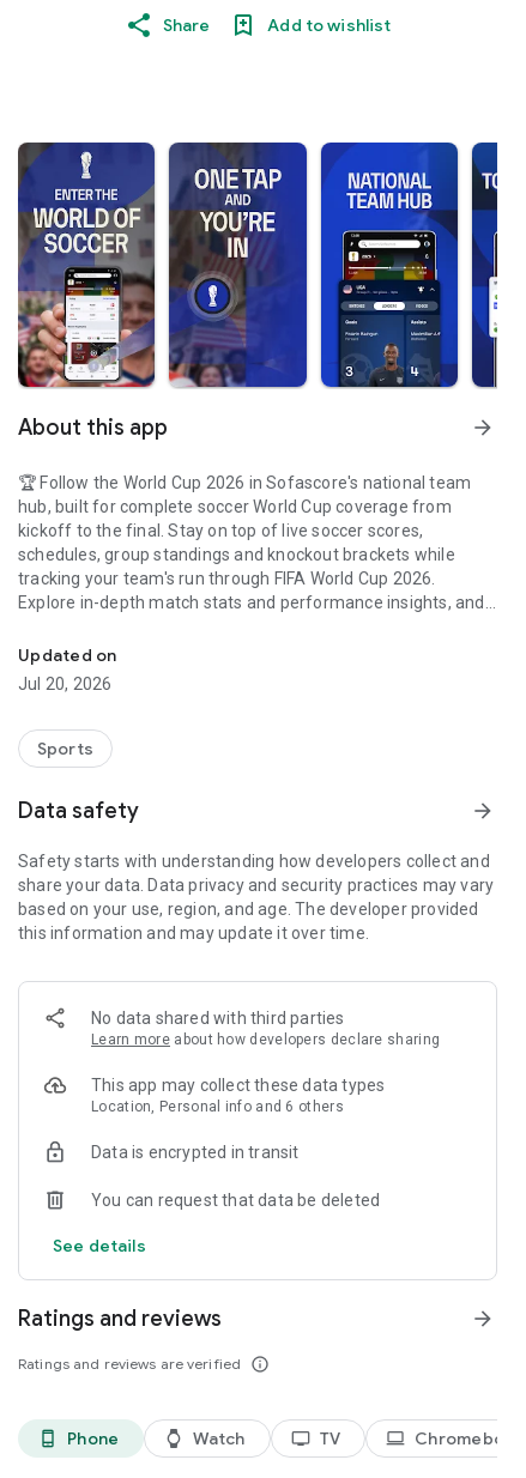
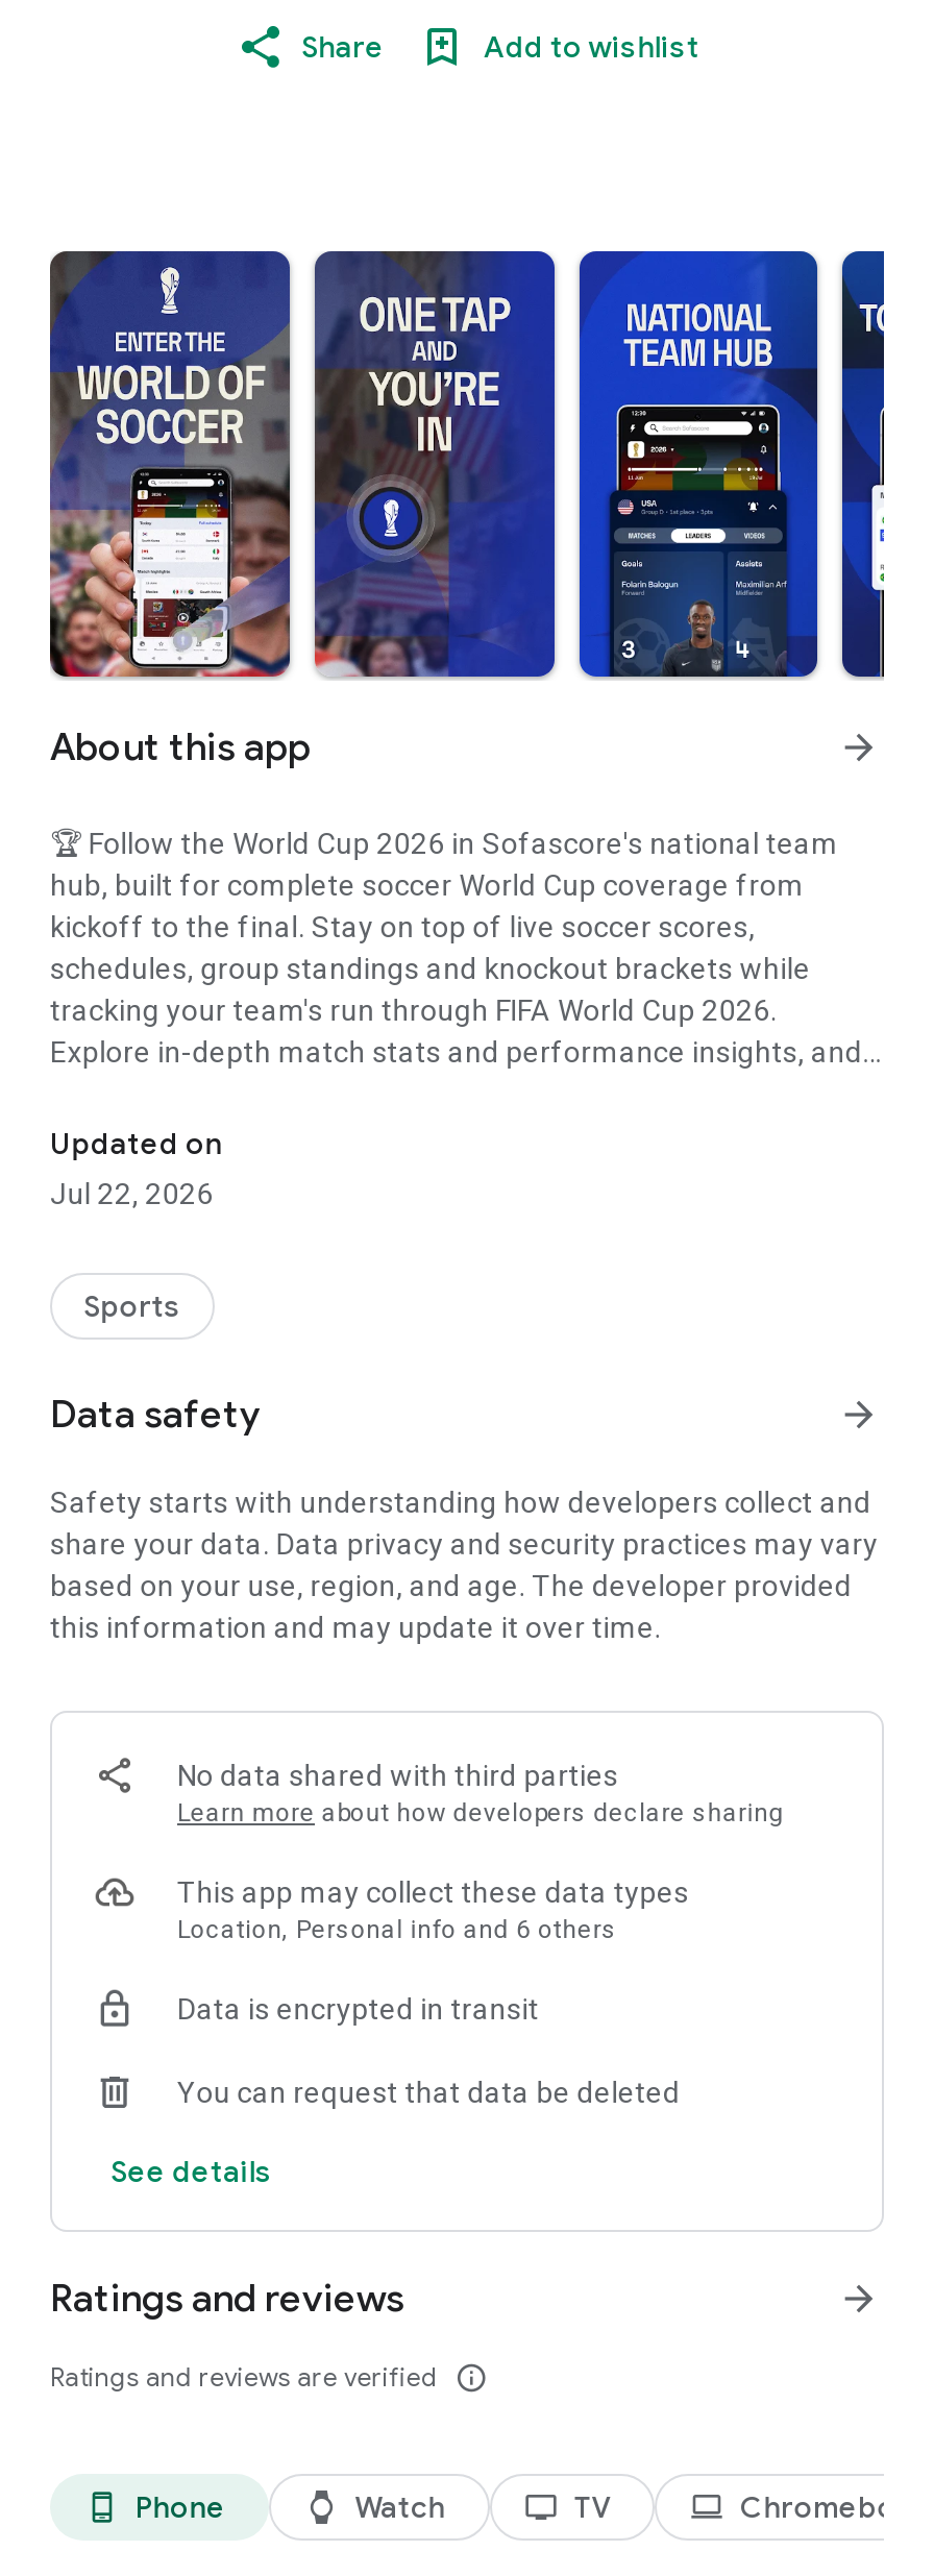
[18,674,112,693] Jul 20, 2026 -> [50,1177,213,1210] Jul 22, 2026

